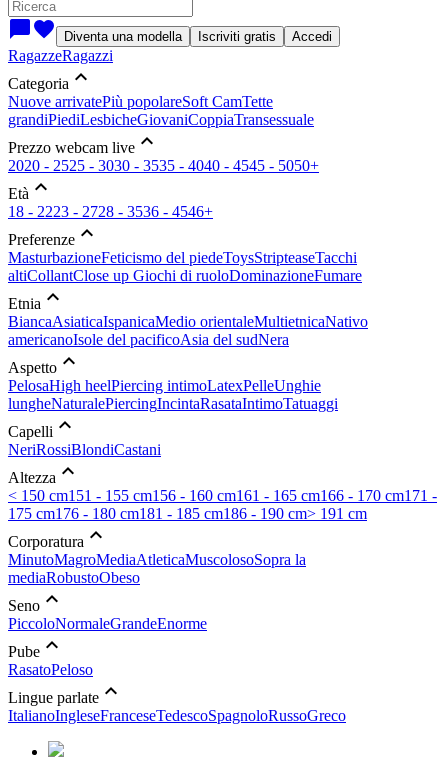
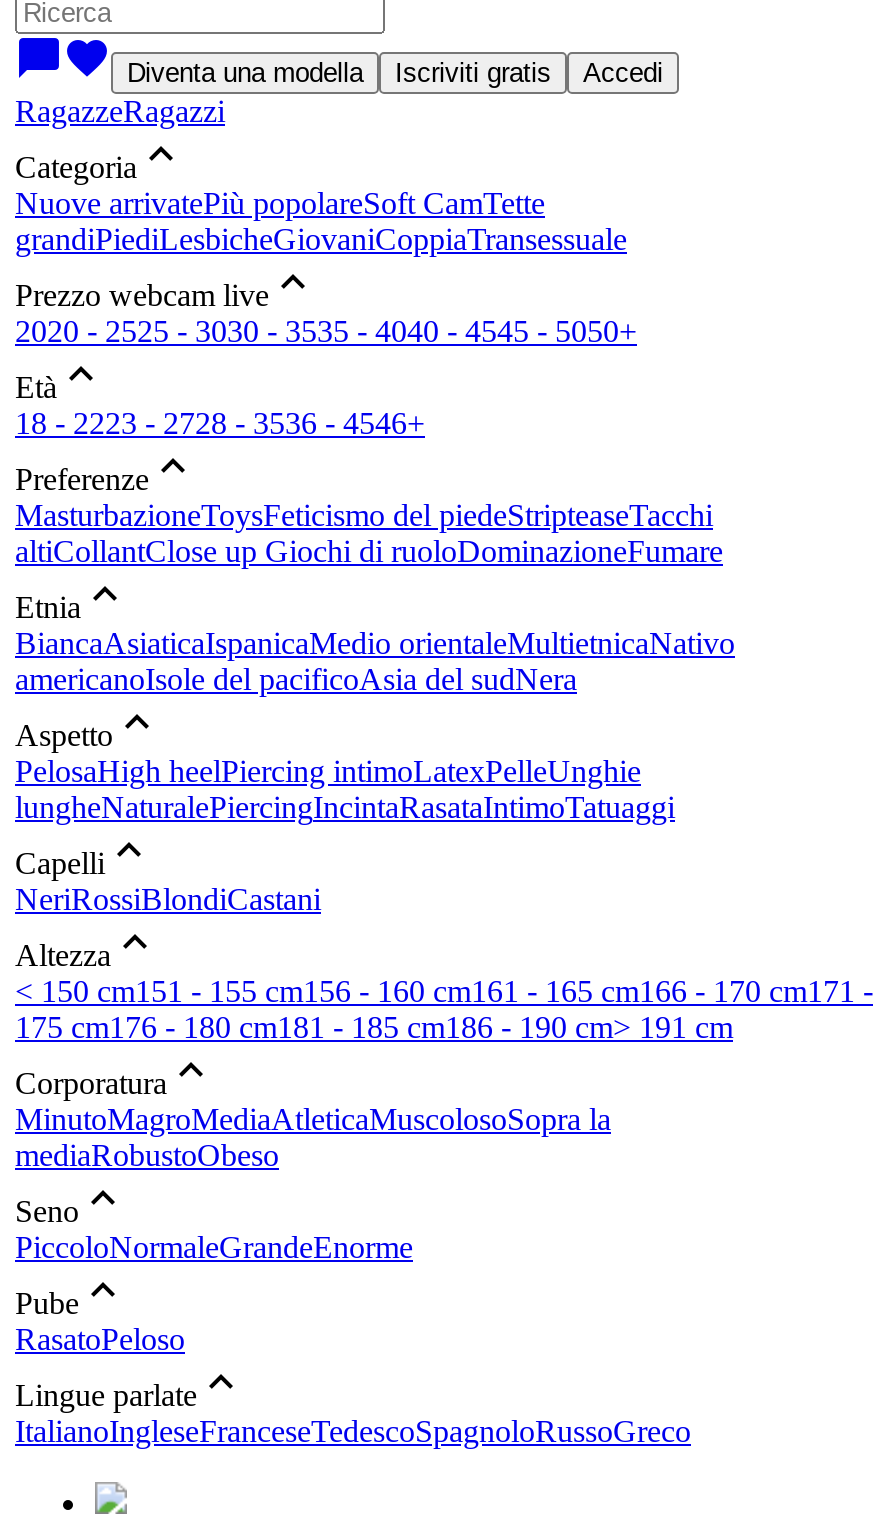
[8,249,357,266] MasturbazioneFeticismo del piedeToysStripteaseTacchi -> [15,498,713,532] MasturbazioneToysFeticismo del piedeStripteaseTacchi

